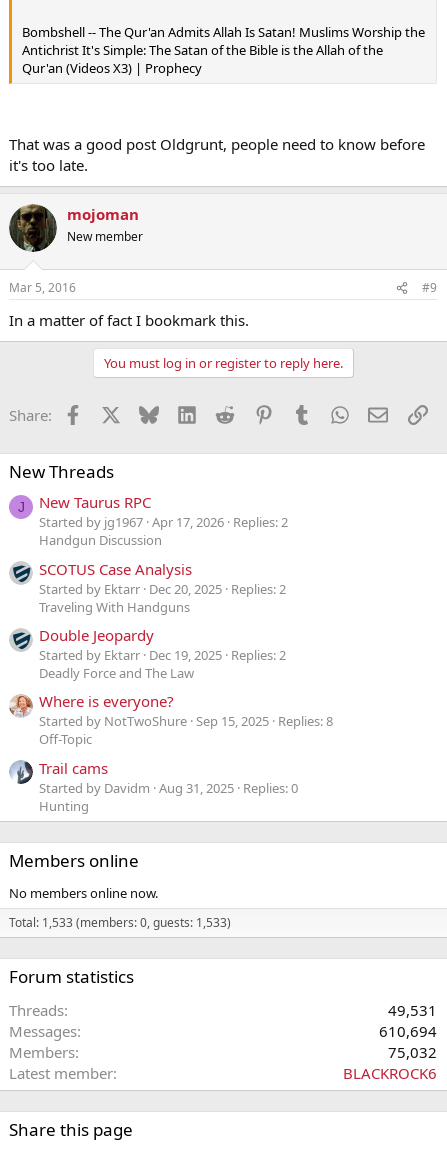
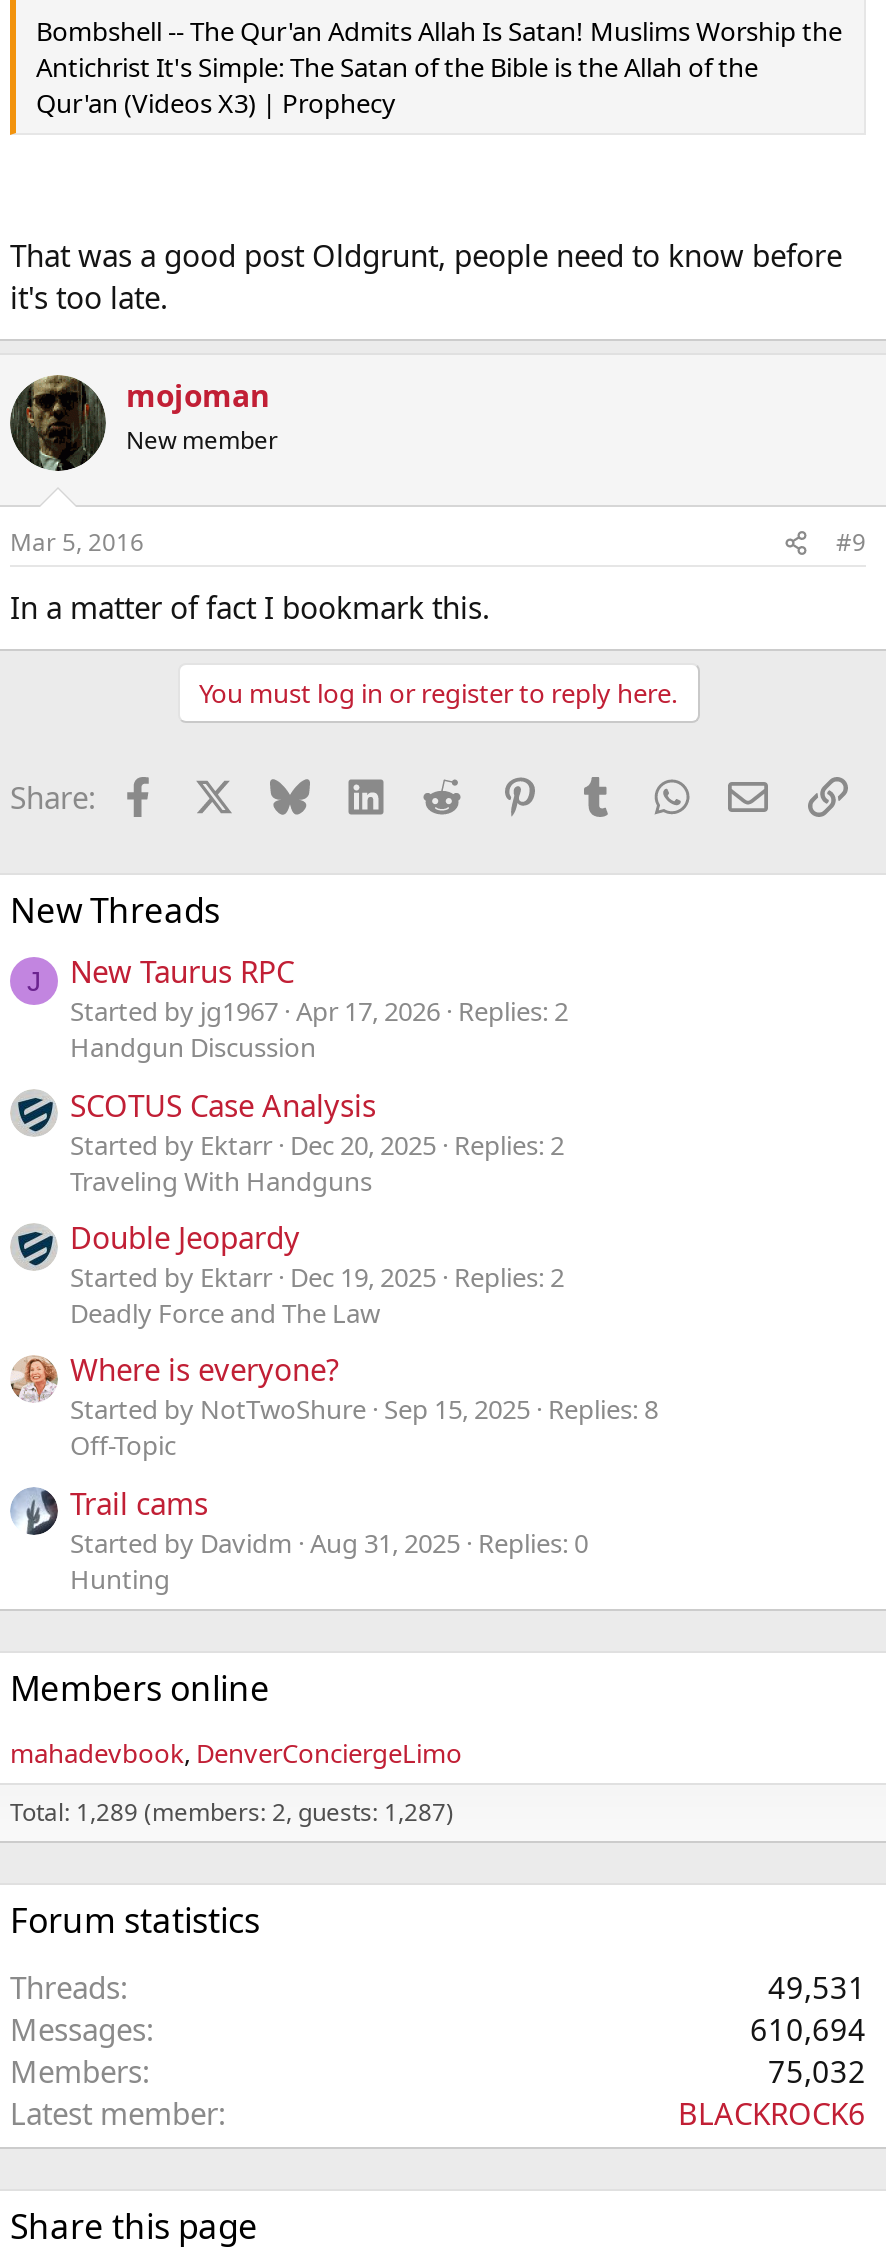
[9,884,158,902] No members online now. -> [10,1734,462,1770] mahadevbook DenverConciergeLimo
[9,914,231,931] Total: 1,533 (members: 0, guests: 1,533) -> [10,1794,454,1828] Total: 1,289 (members: 2, guests: 1,287)

